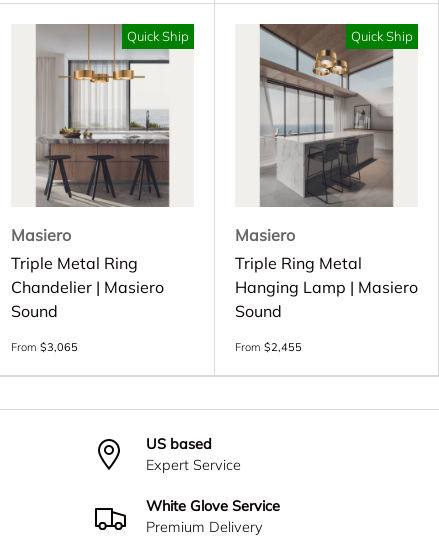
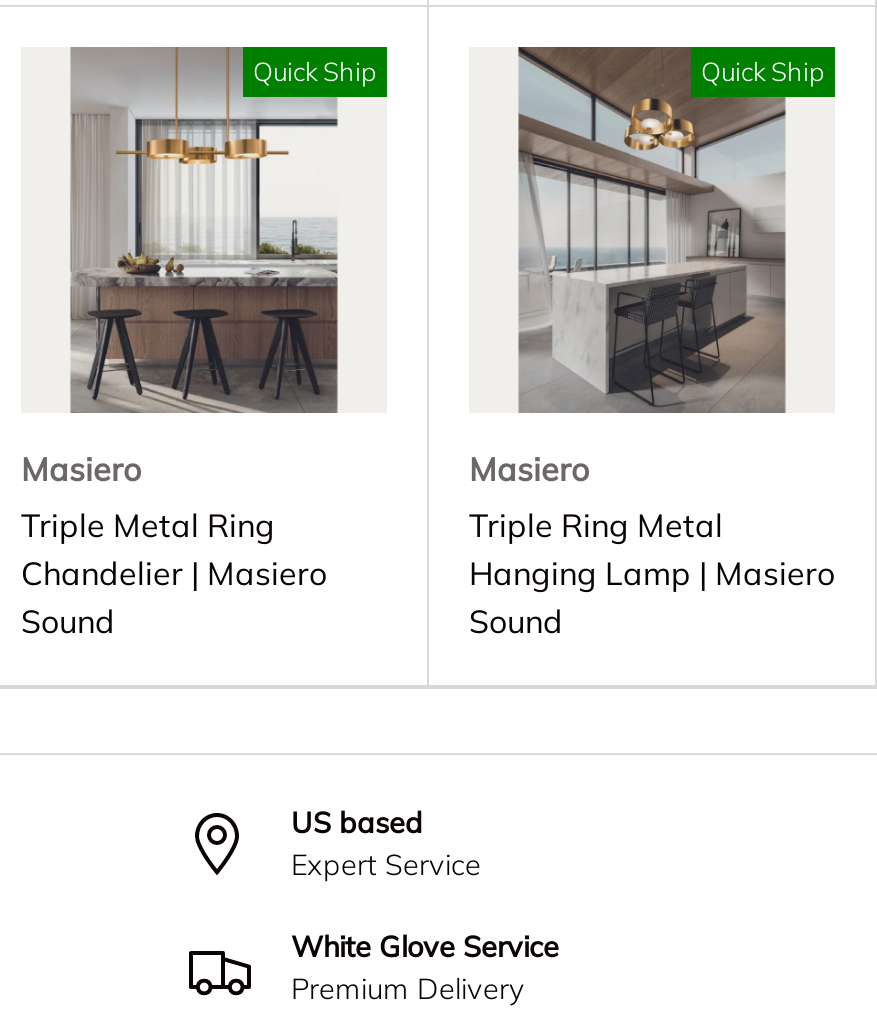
[11,340,78,354] From $3,065 -> none
[235,340,302,354] From $2,455 -> none

